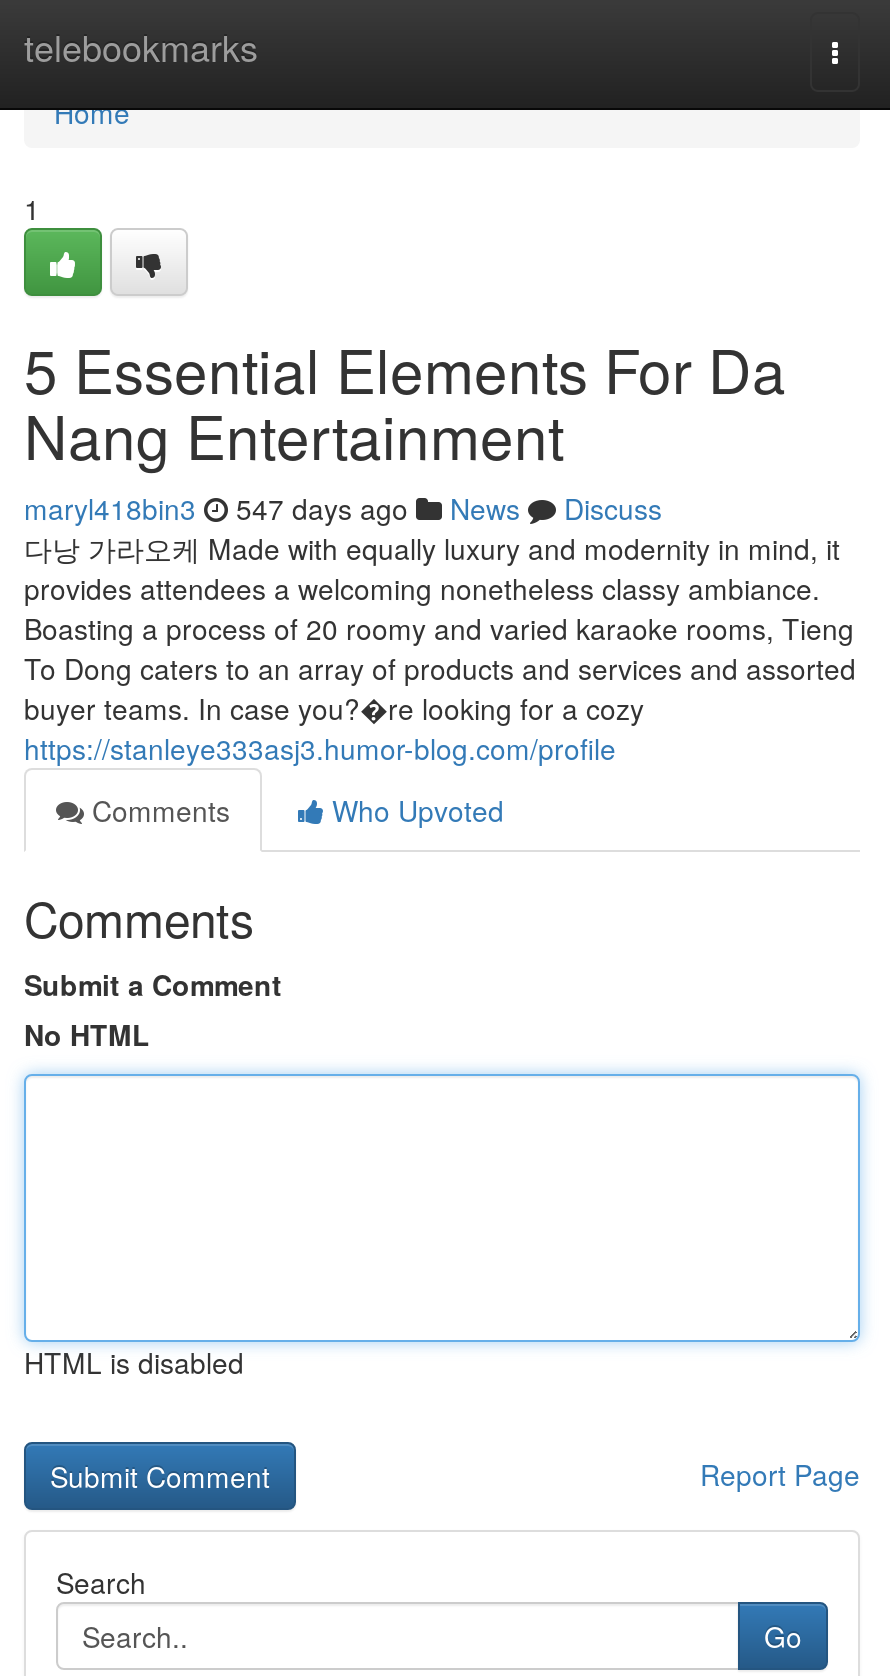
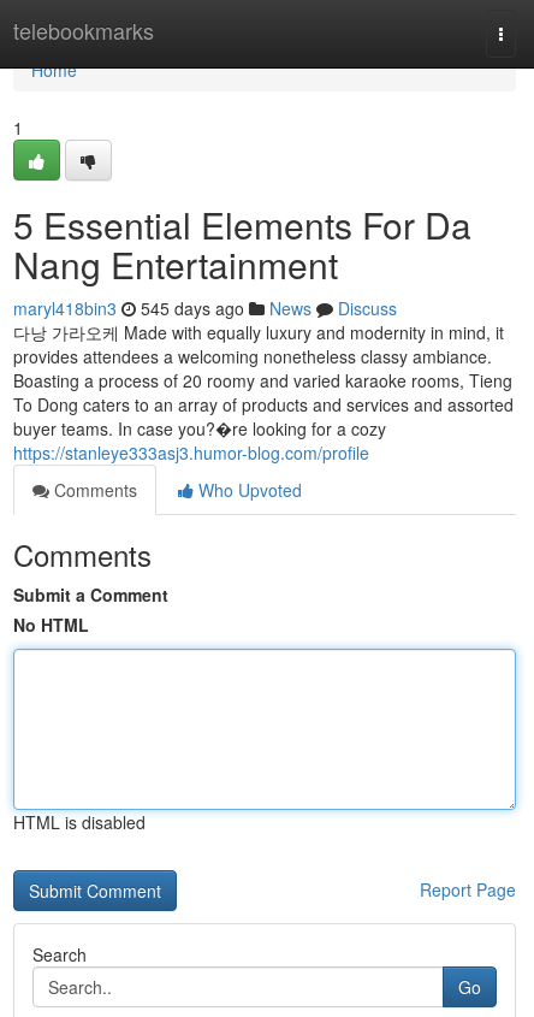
[24,488,662,528] maryl418bin3 547 days ago News Discuss -> [13,296,397,320] maryl418bin3 545 days ago News Discuss

